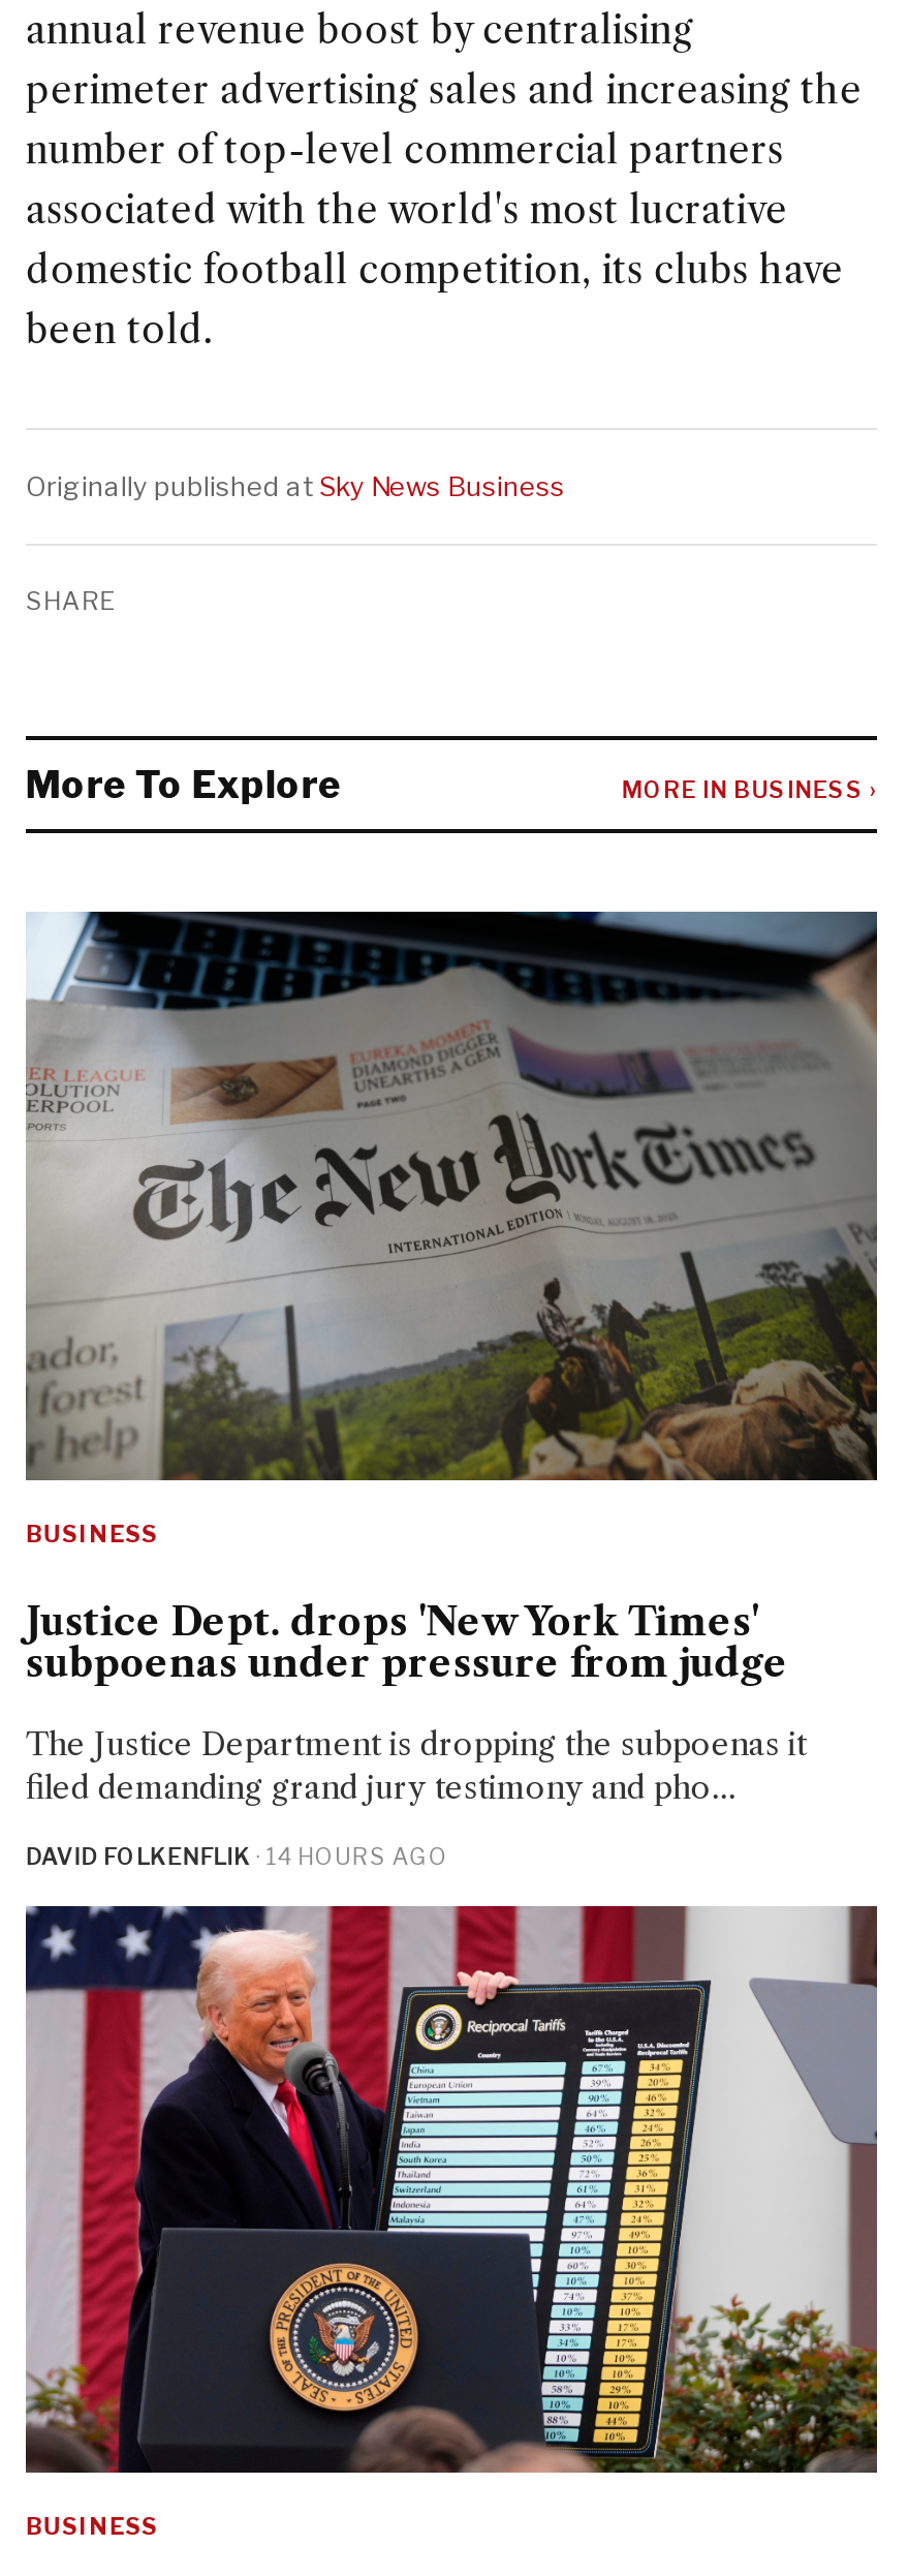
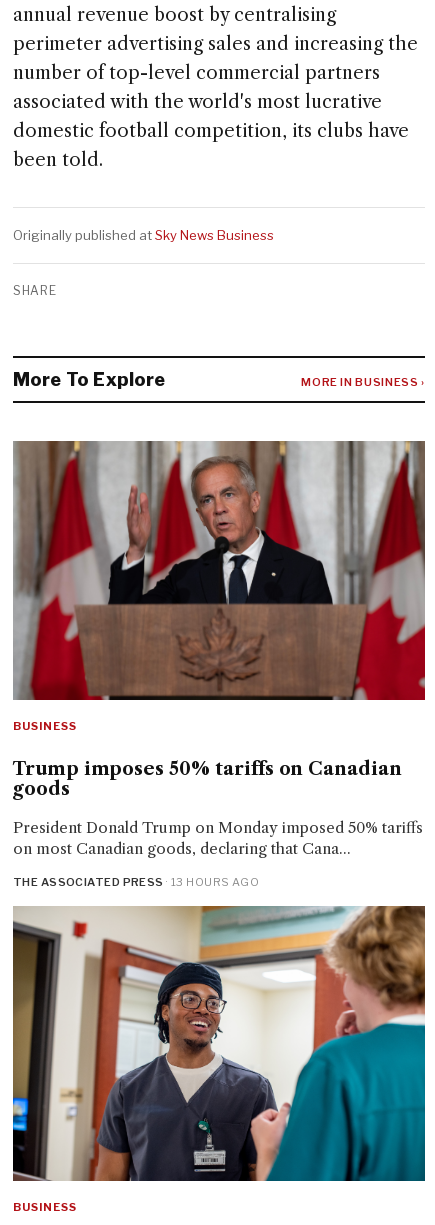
[26,910,879,1482] [image] -> [13,440,426,701] [image]
[26,1599,788,1686] Justice Dept. drops 'New York Times' | subpoenas under pressure from judge -> [13,758,402,800] Trump imposes 50% tariffs on Canadian | goods
[26,1723,807,1806] The Justice Department is dropping the subpoenas it | filed demanding grand jury testimony and pho... -> [13,818,423,858] President Donald Trump on Monday imposed 50% tariffs | on most Canadian goods, declaring that Cana...
[26,1841,449,1870] DAVID FOLKENFLIK · 14 HOURS AGO -> [13,875,259,889] THE ASSOCIATED PRESS · 13 HOURS AGO
[24,1904,879,2475] [image] -> [12,905,426,1182] [image]

